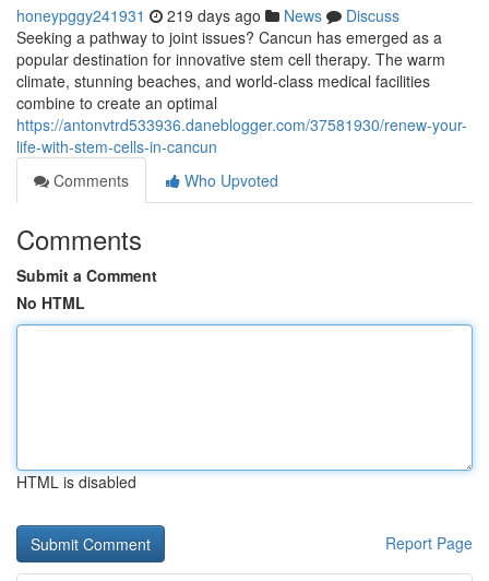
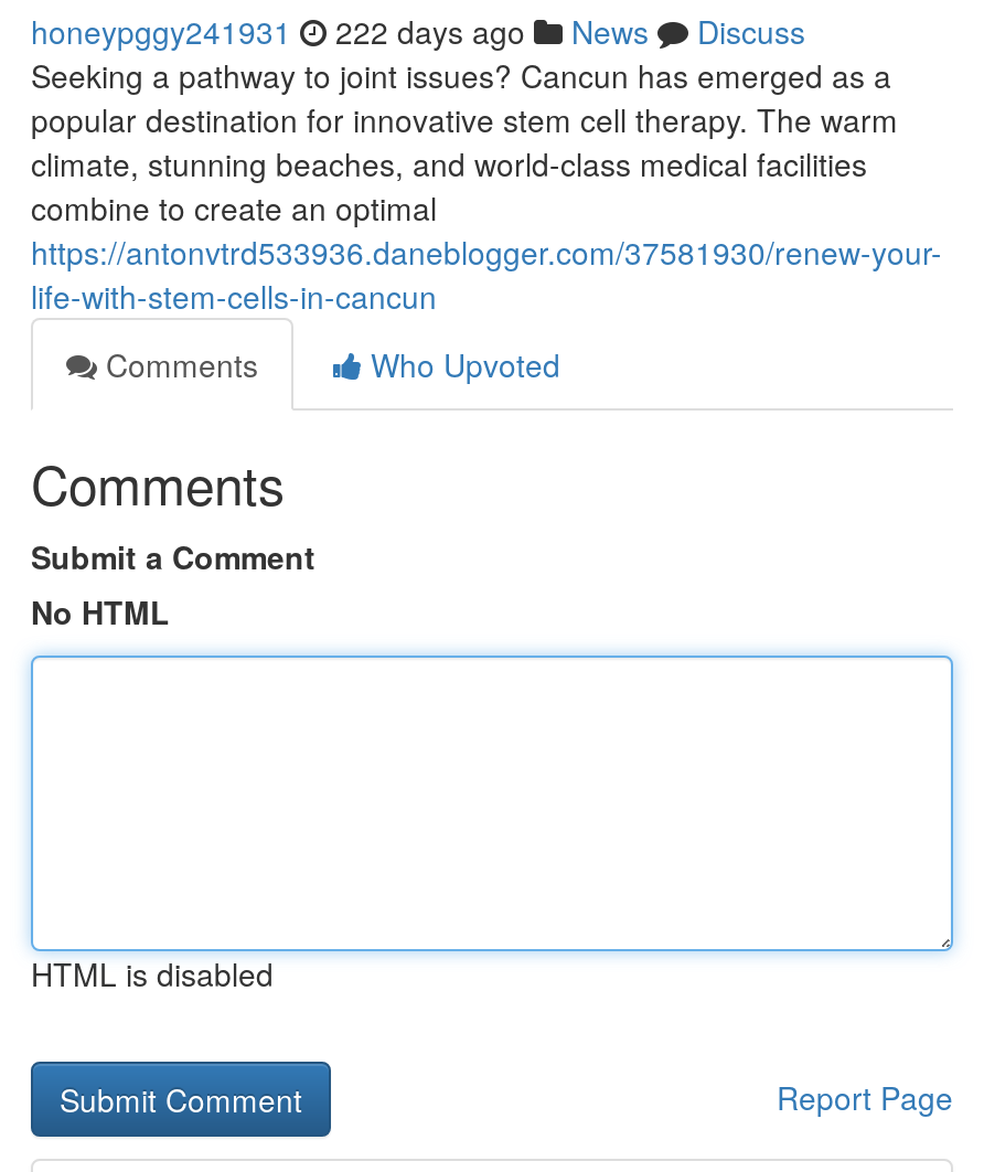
[16,4,399,26] honeypggy241931 219 days ago News Discuss -> [31,9,805,53] honeypggy241931 222 days ago News Discuss

